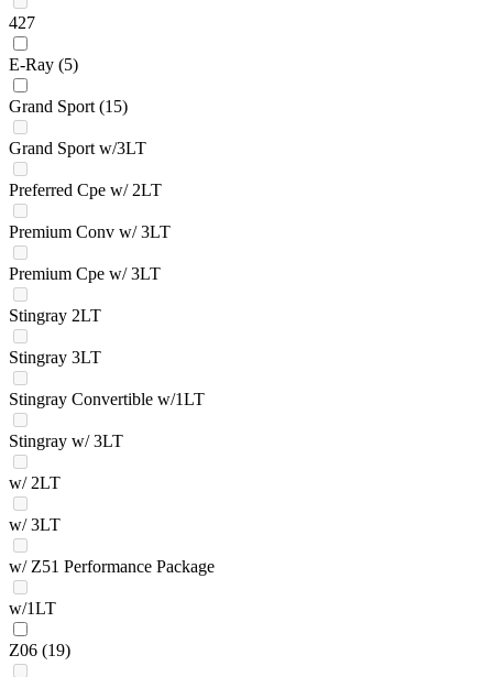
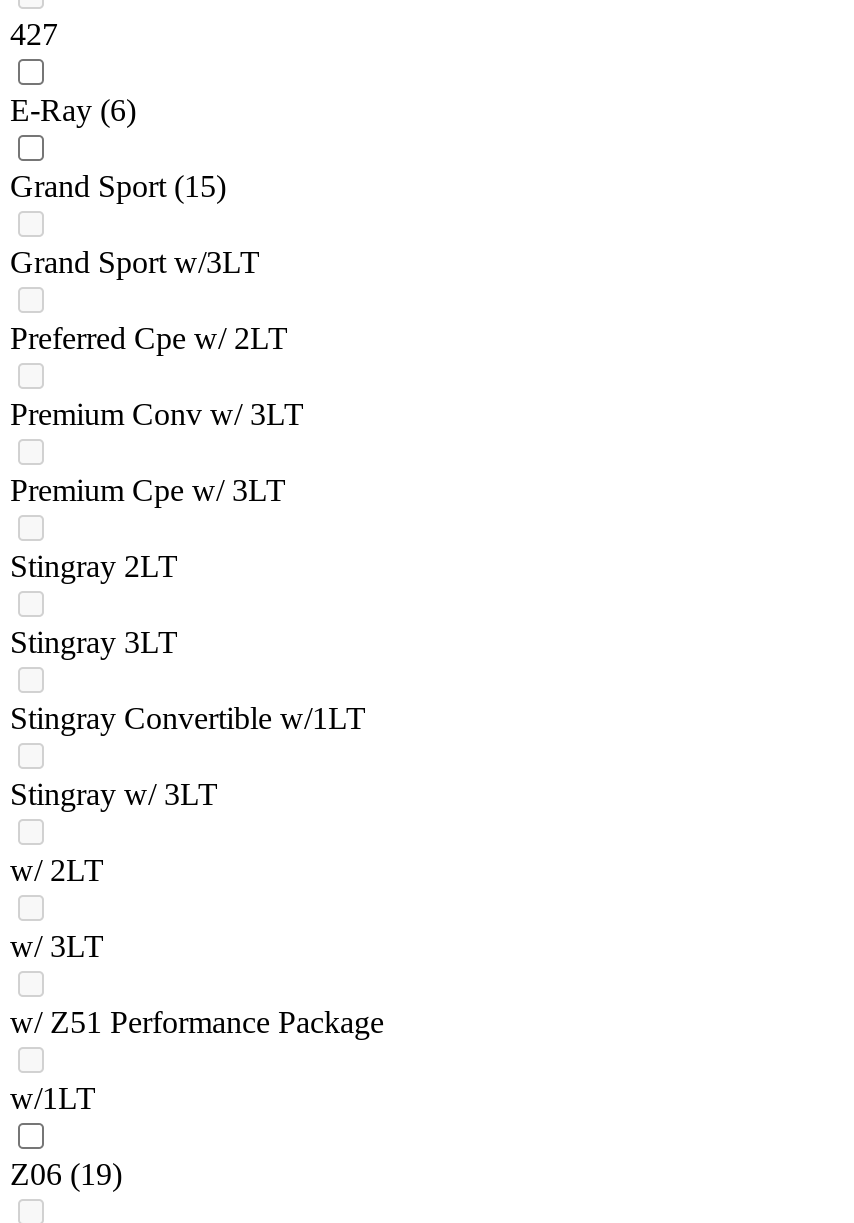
[9,55,78,74] E-Ray (5) -> [10,94,136,128] E-Ray (6)

